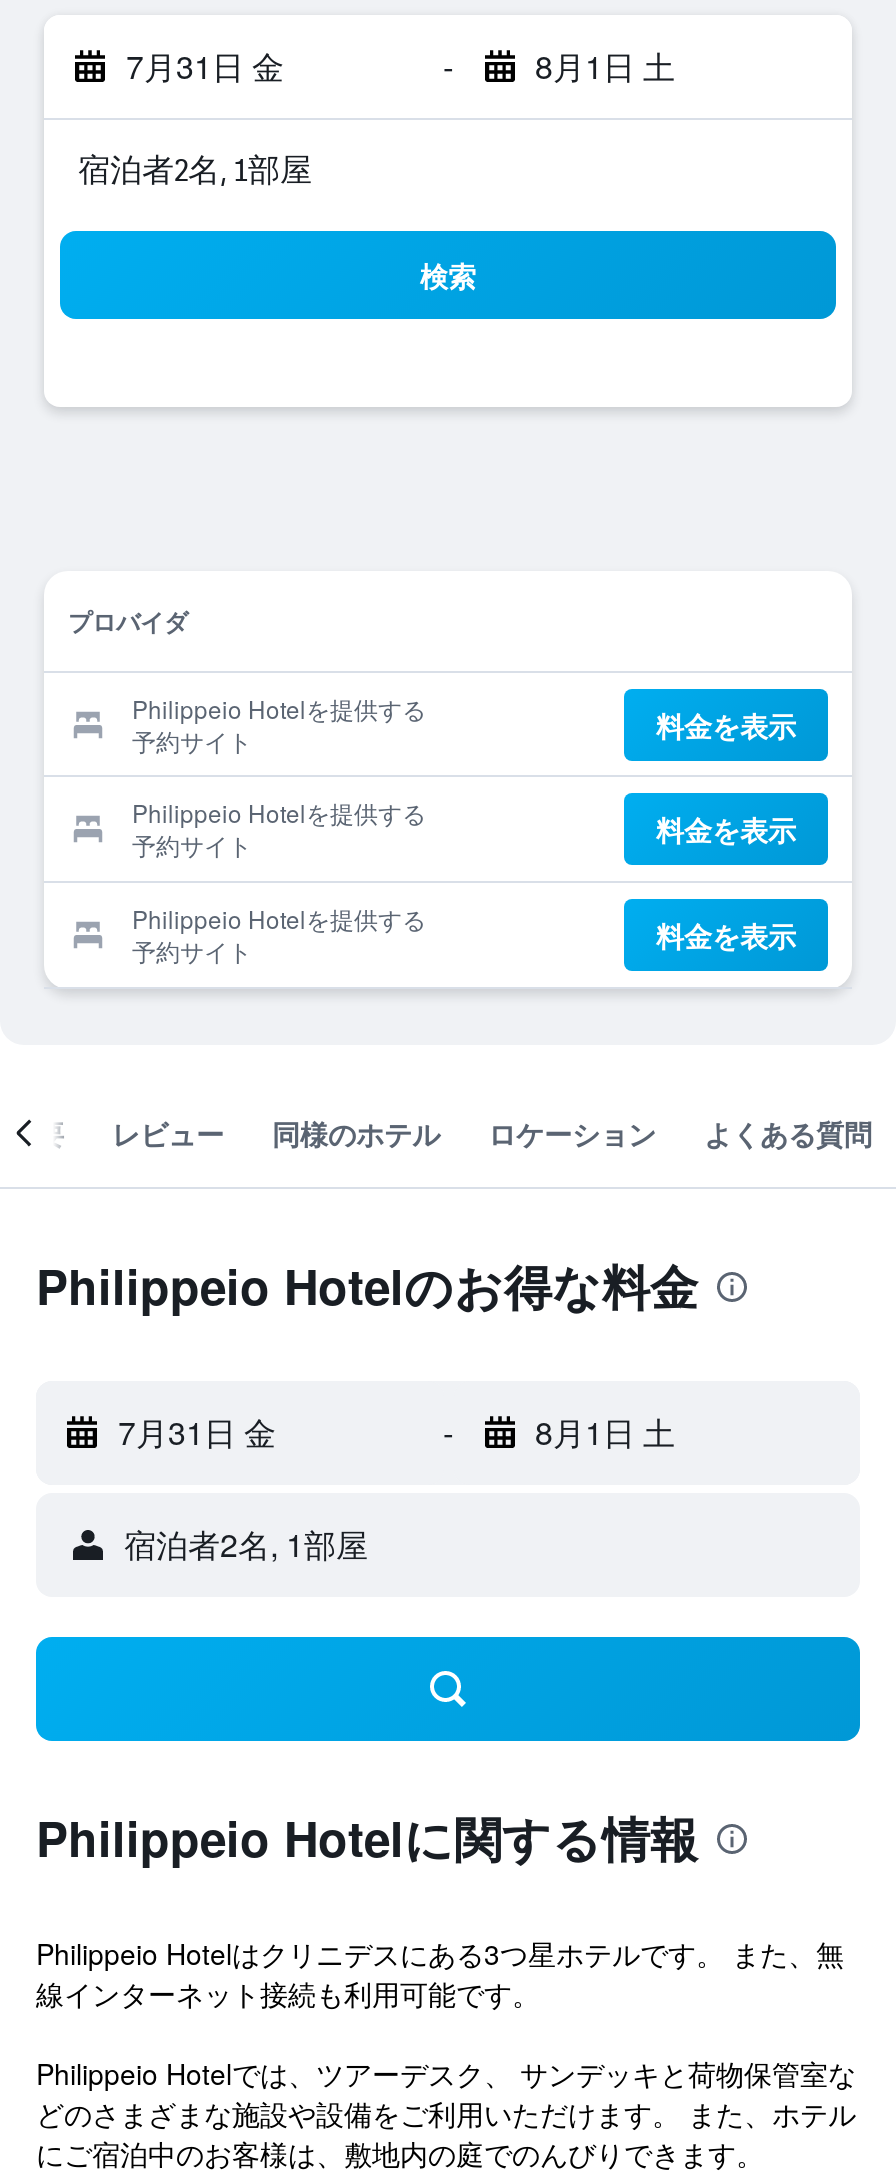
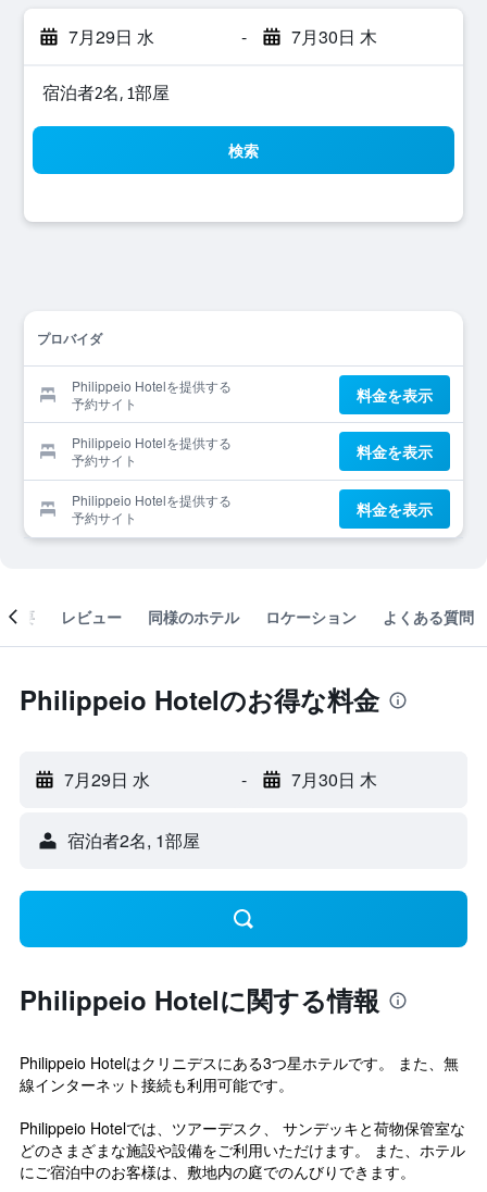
[126,43,284,89] 7月31日 金 -> [68,24,154,49] 7月29日 水
[535,43,675,89] 8月1日 土 -> [291,24,377,49] 7月30日 木
[118,1409,276,1455] 7月31日 金 -> [64,767,150,792] 7月29日 水
[535,1409,675,1455] 8月1日 土 -> [291,767,377,792] 7月30日 木

